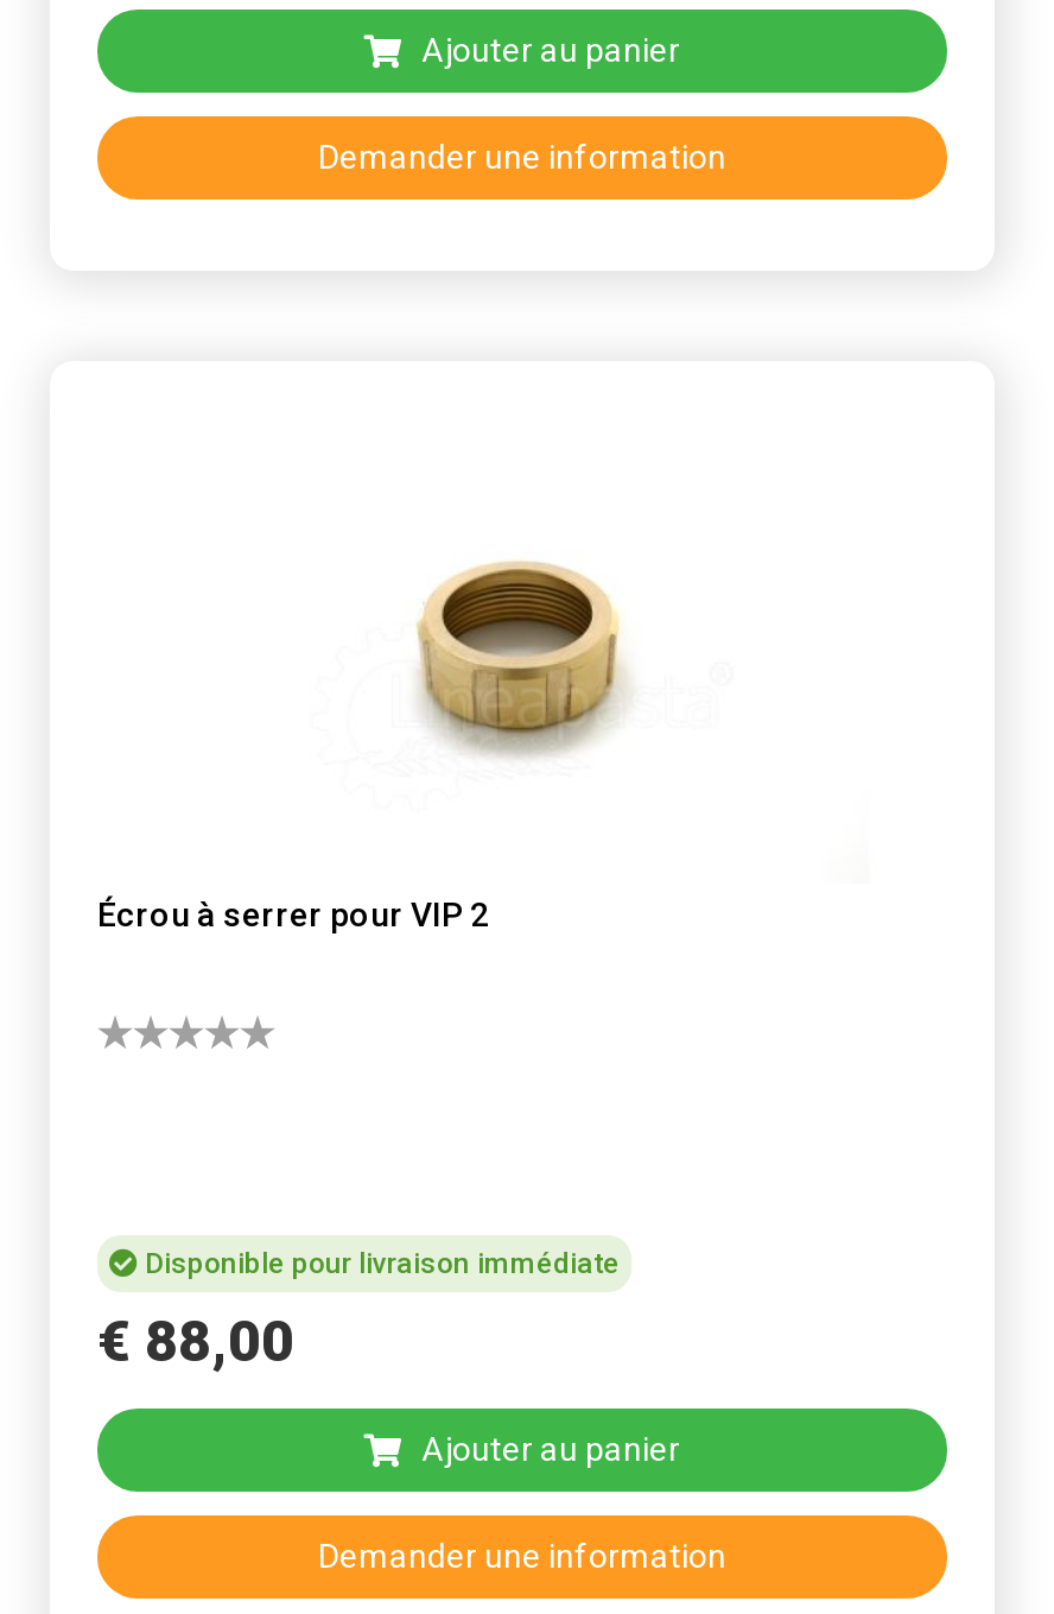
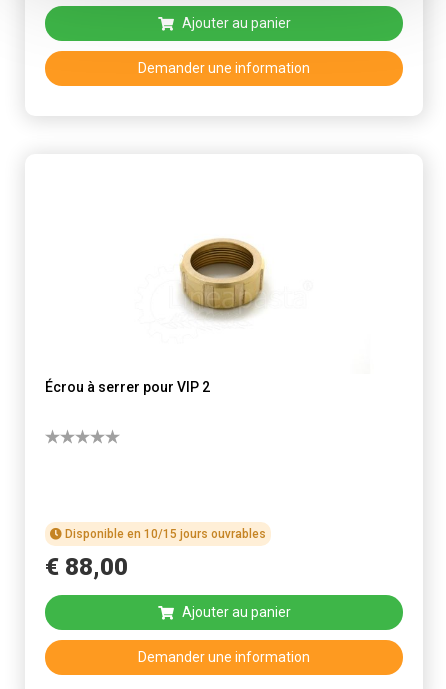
[138,1247,620,1281] Disponible pour livraison immédiate -> [62,527,266,541] Disponible en 10/15 jours ouvrables

